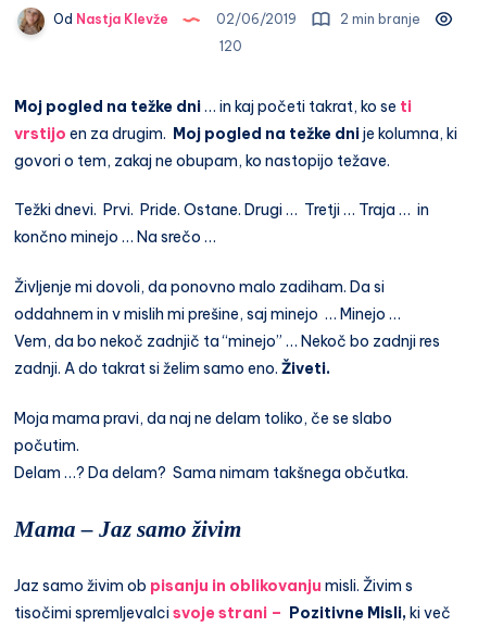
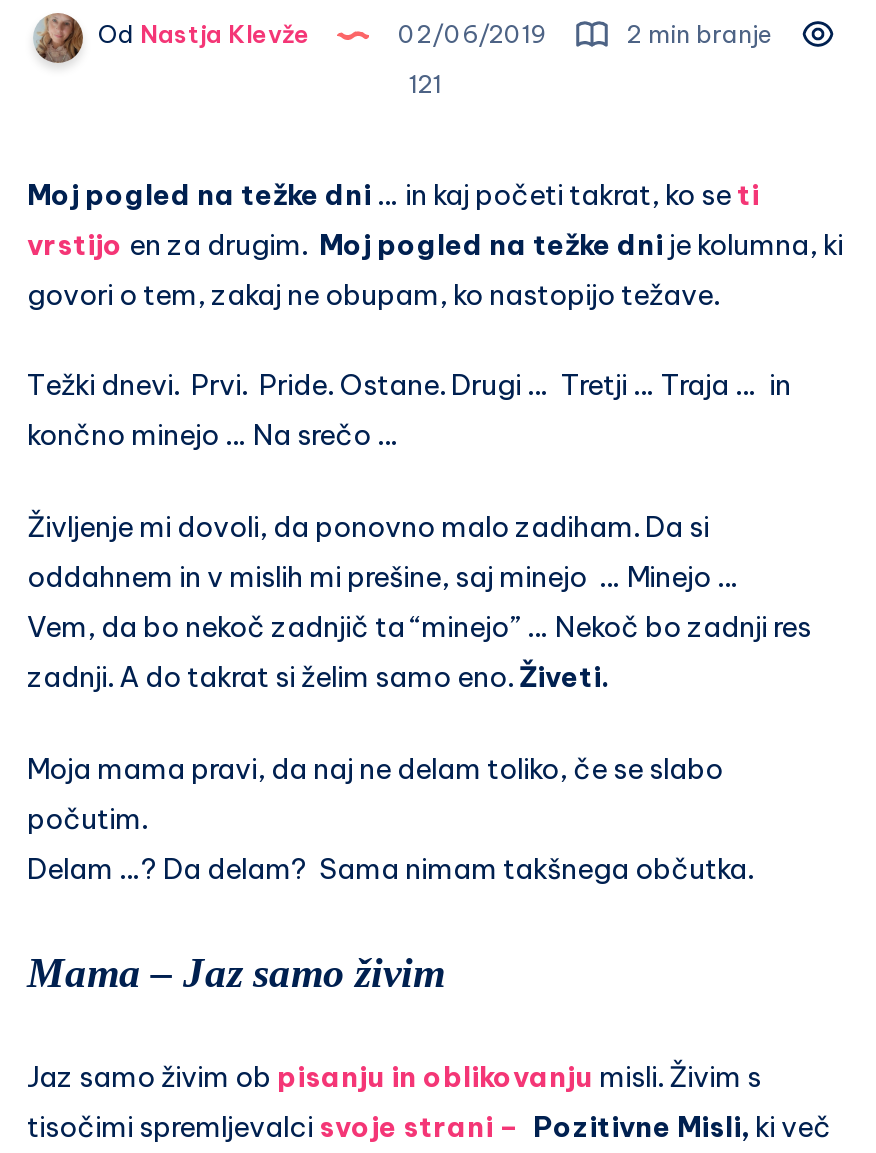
[219,38,242,54] 120 -> [409,68,441,98] 121

